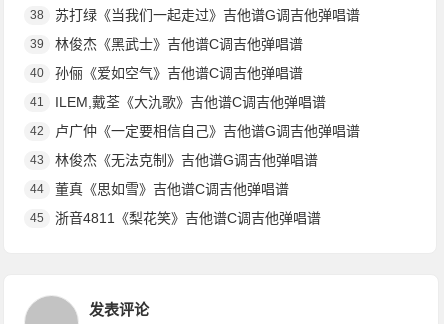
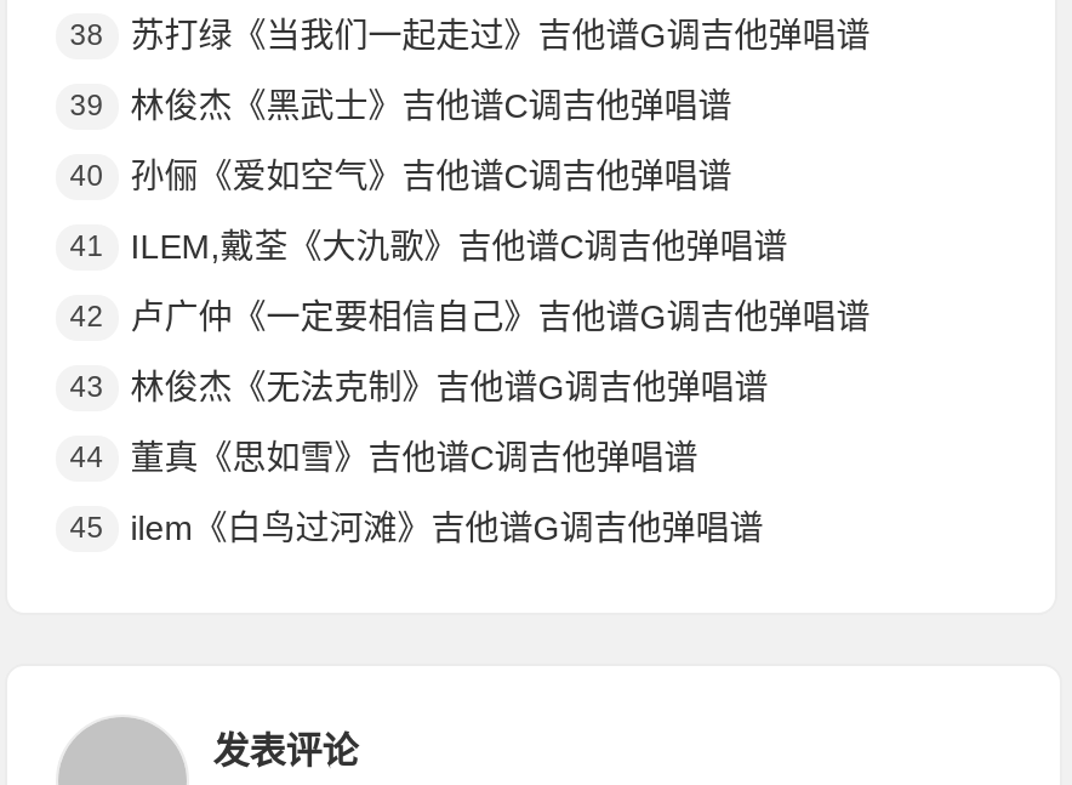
[55,209,321,225] 浙音4811《梨花笑》吉他谱C调吉他弹唱谱 -> [130,507,763,546] ilem《白鸟过河滩》吉他谱G调吉他弹唱谱

